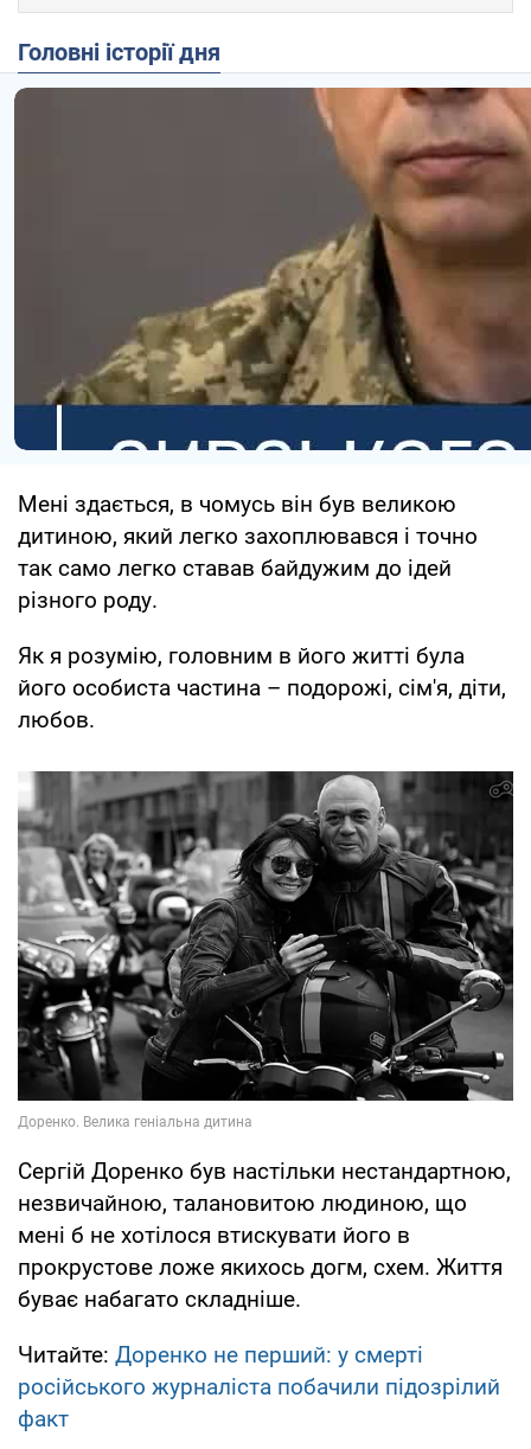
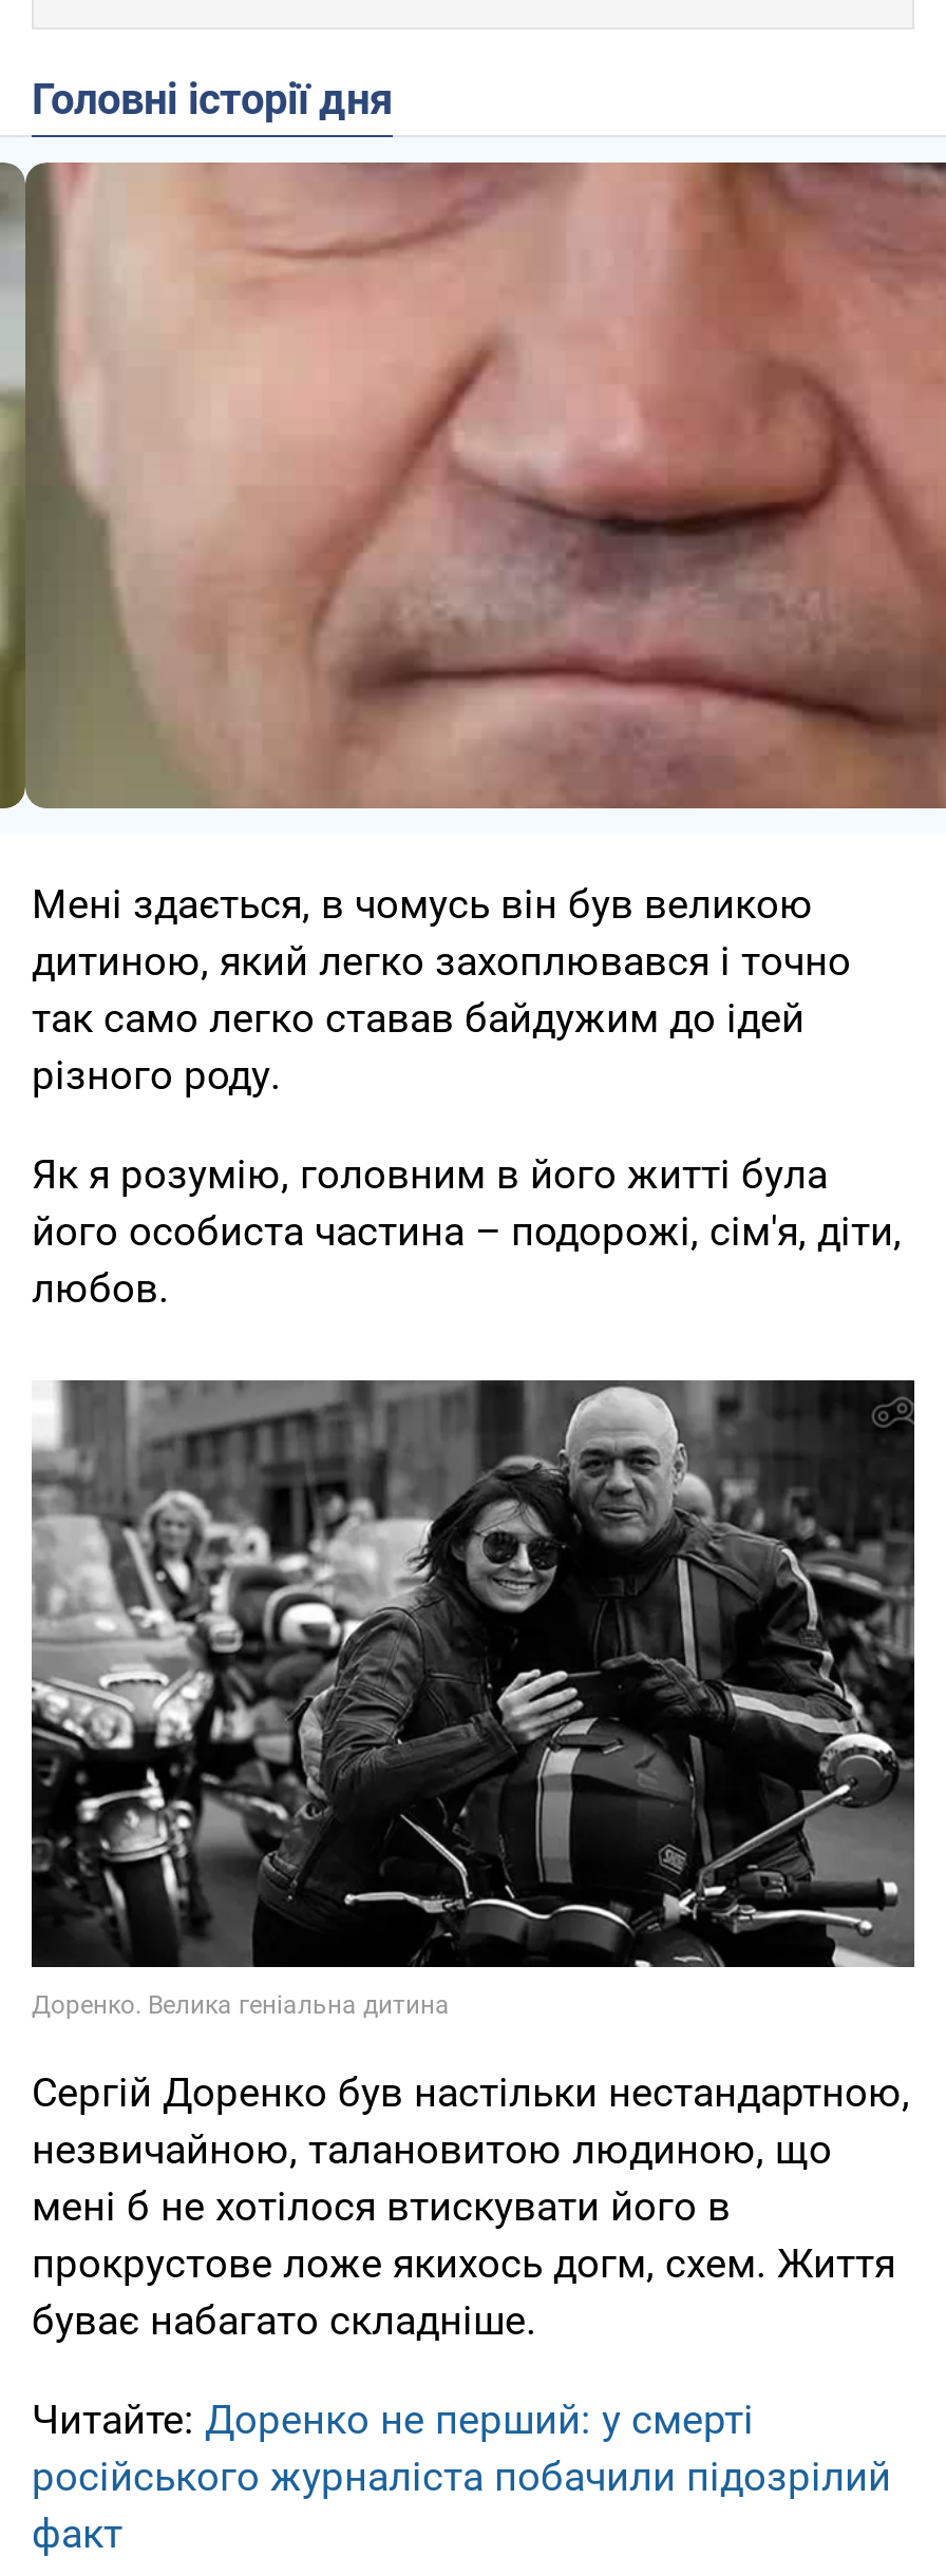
[4,86,527,451] [image] -> [6,160,940,810] [image]

